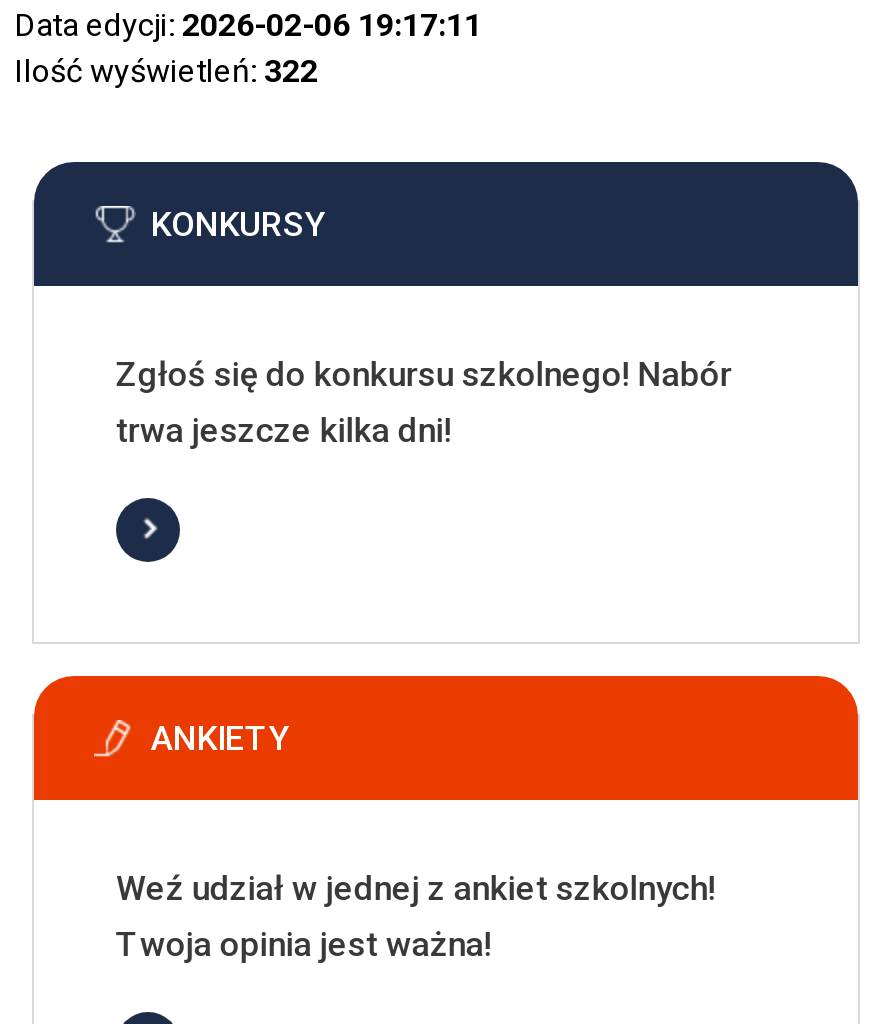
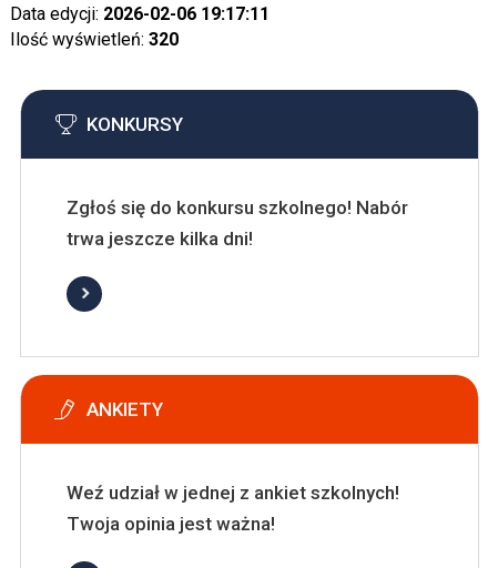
[14,52,318,90] Ilość wyświetleń: 322 -> [10,29,179,50] Ilość wyświetleń: 320

